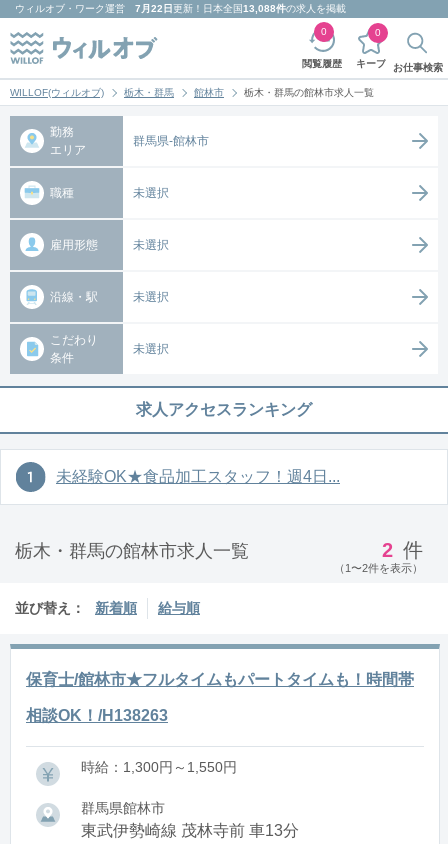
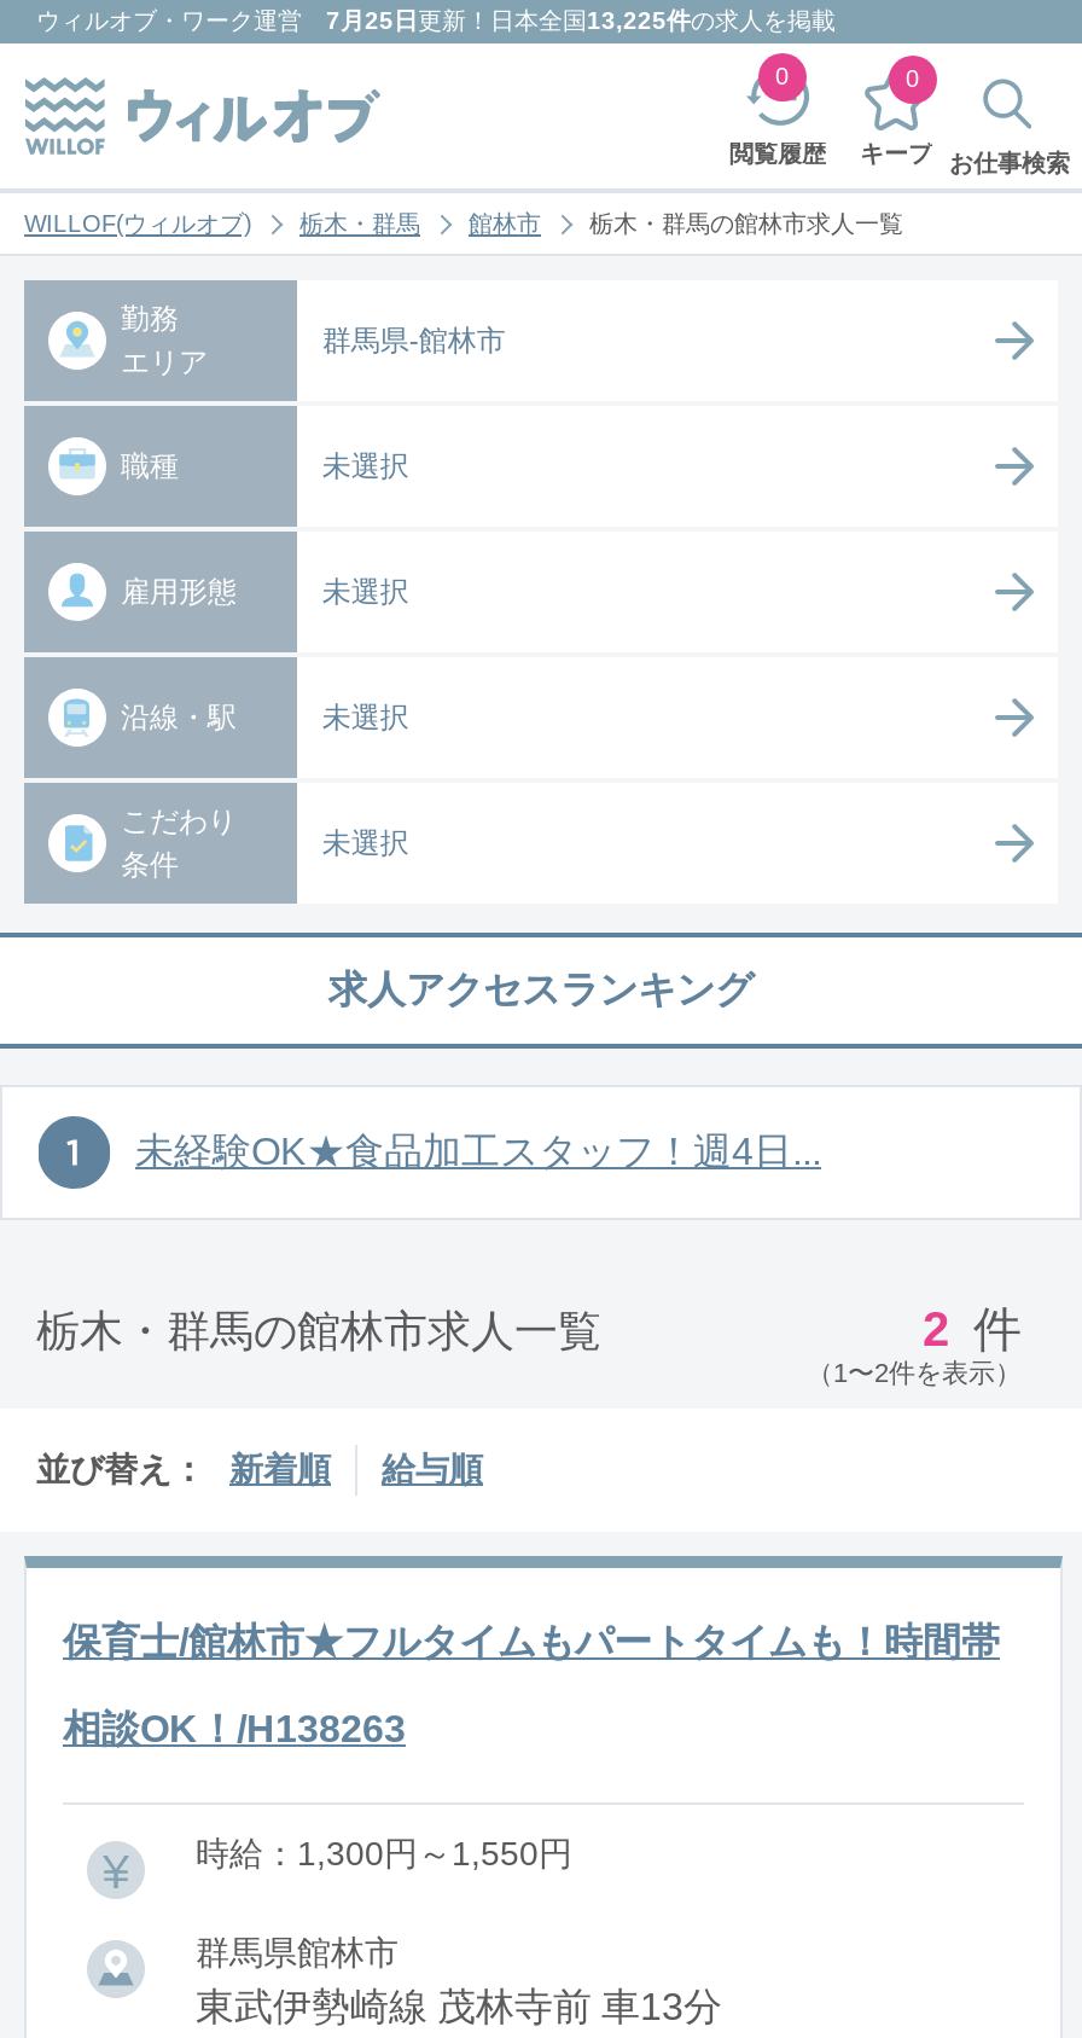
[15,3,346,14] ウィルオブ・ワーク運営7月22日更新！日本全国13,088件の求人を掲載 -> [36,7,836,34] ウィルオブ・ワーク運営7月25日更新！日本全国13,225件の求人を掲載

